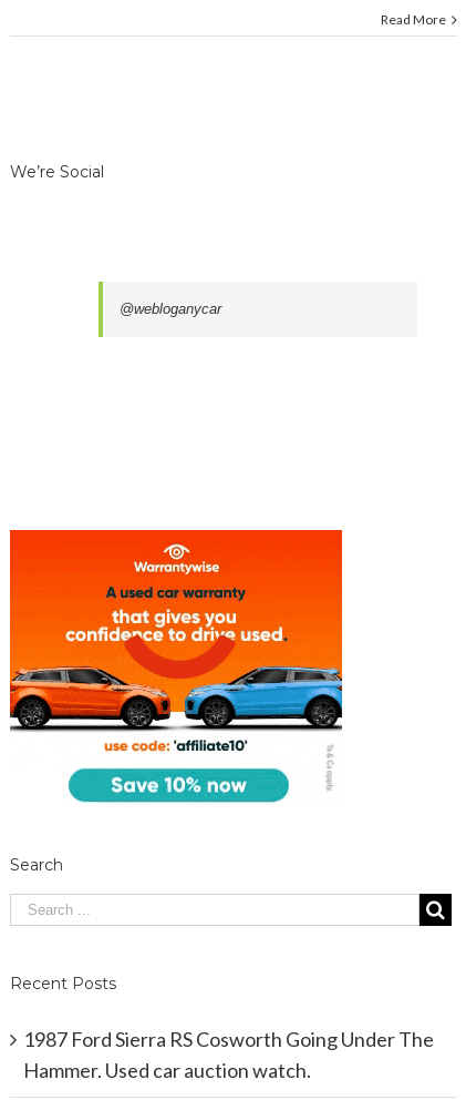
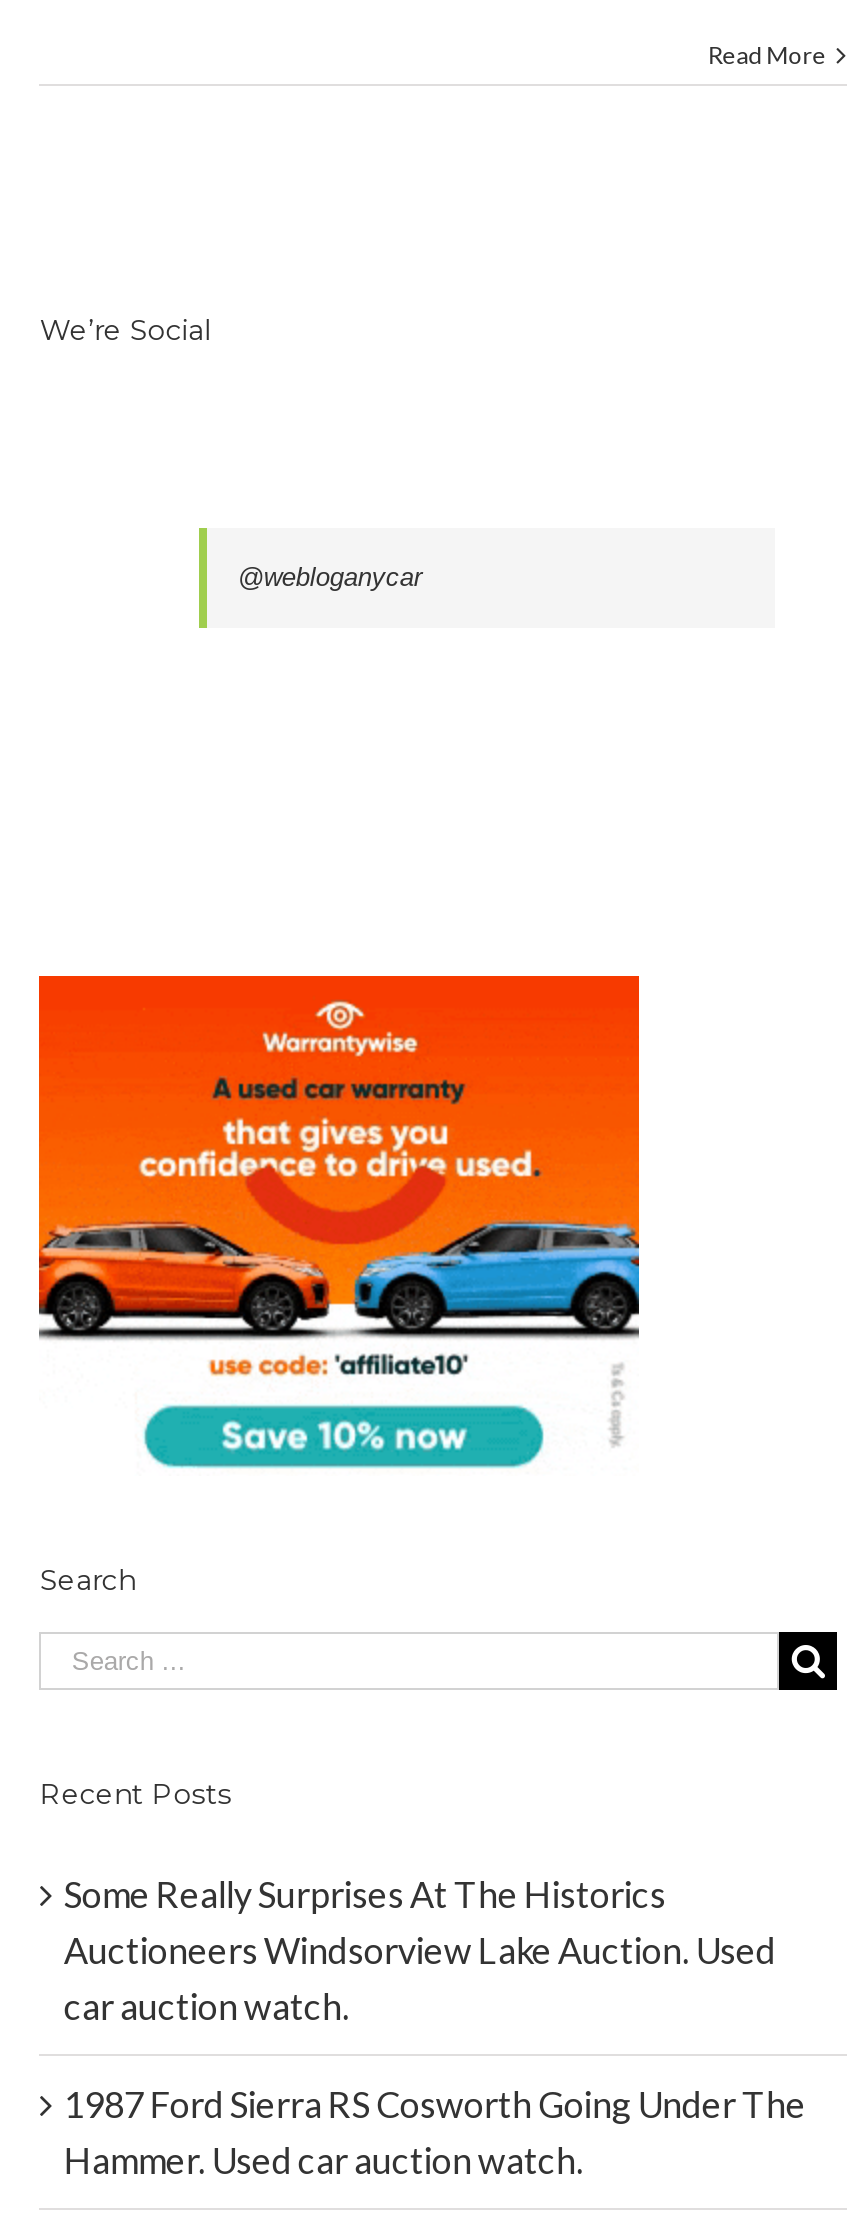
none -> [64,1873,776,2029] Some Really Surprises At The Historics | Auctioneers Windsorview Lake Auction. Used | car auction watch.

